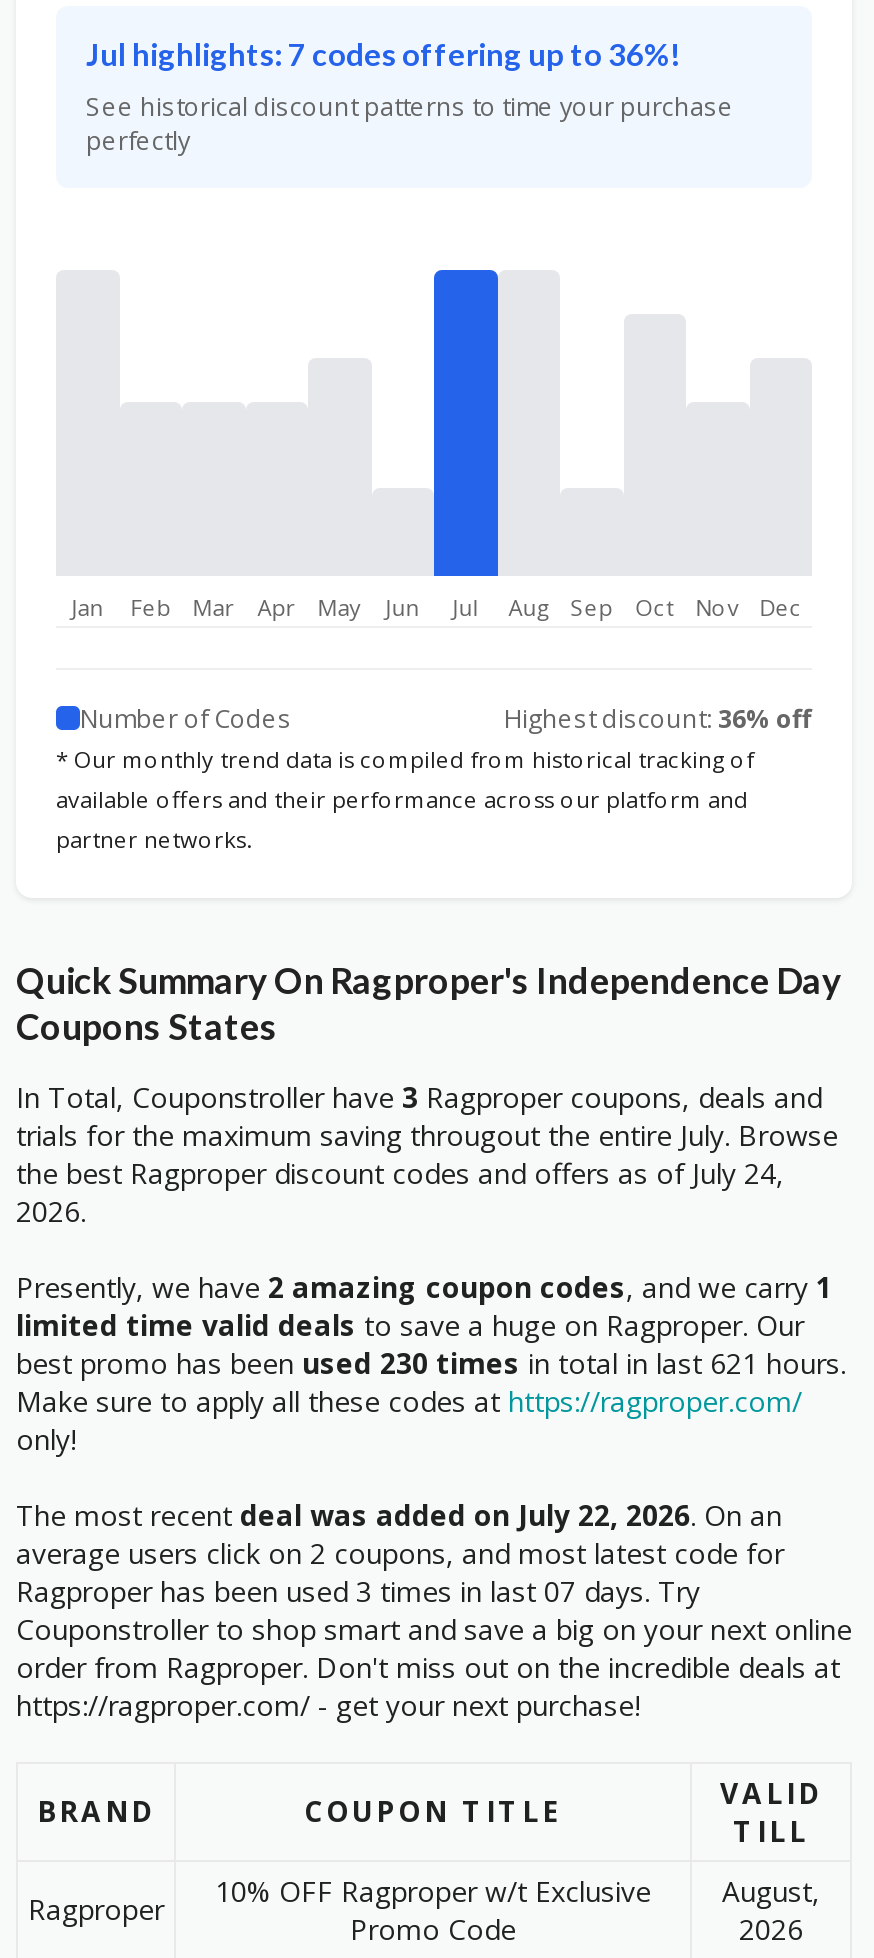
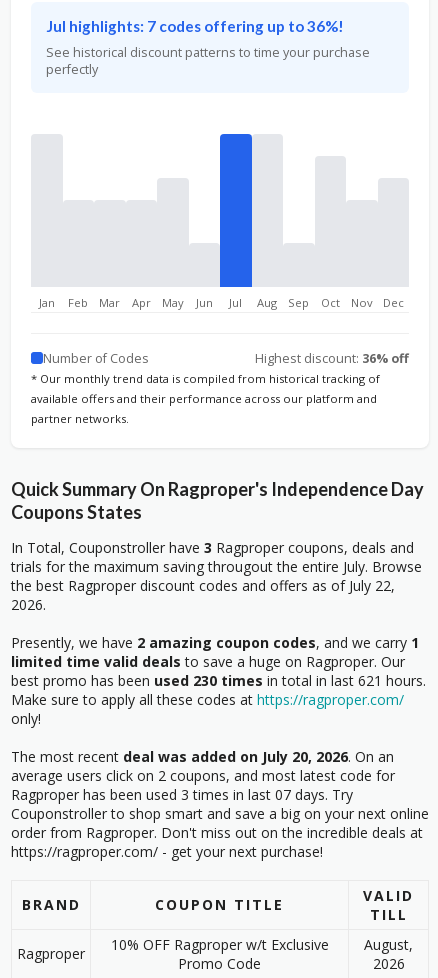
[16,1153,784,1191] the best Ragproper discount codes and offers as of July 24, -> [11,576,395,595] the best Ragproper discount codes and offers as of July 22,
[16,1495,782,1533] The most recent deal was added on July 22, 2026. On an -> [11,747,394,766] The most recent deal was added on July 20, 2026. On an

